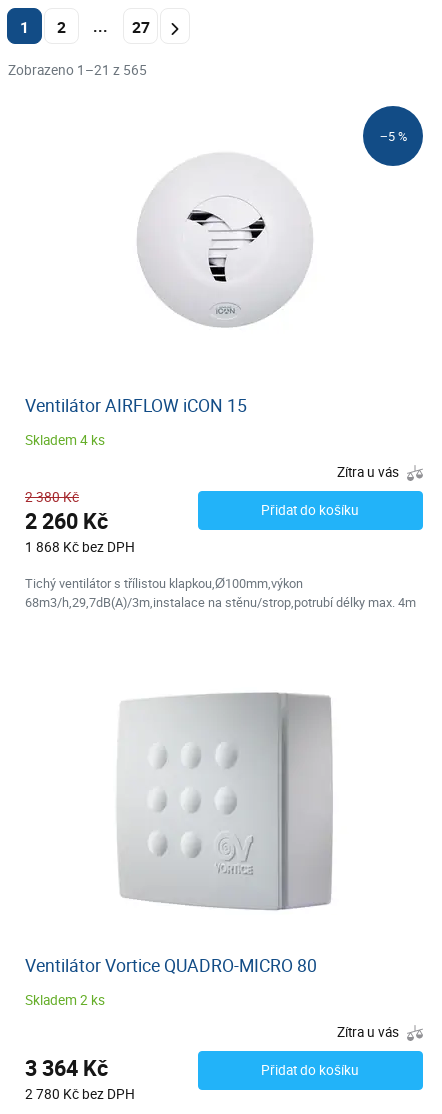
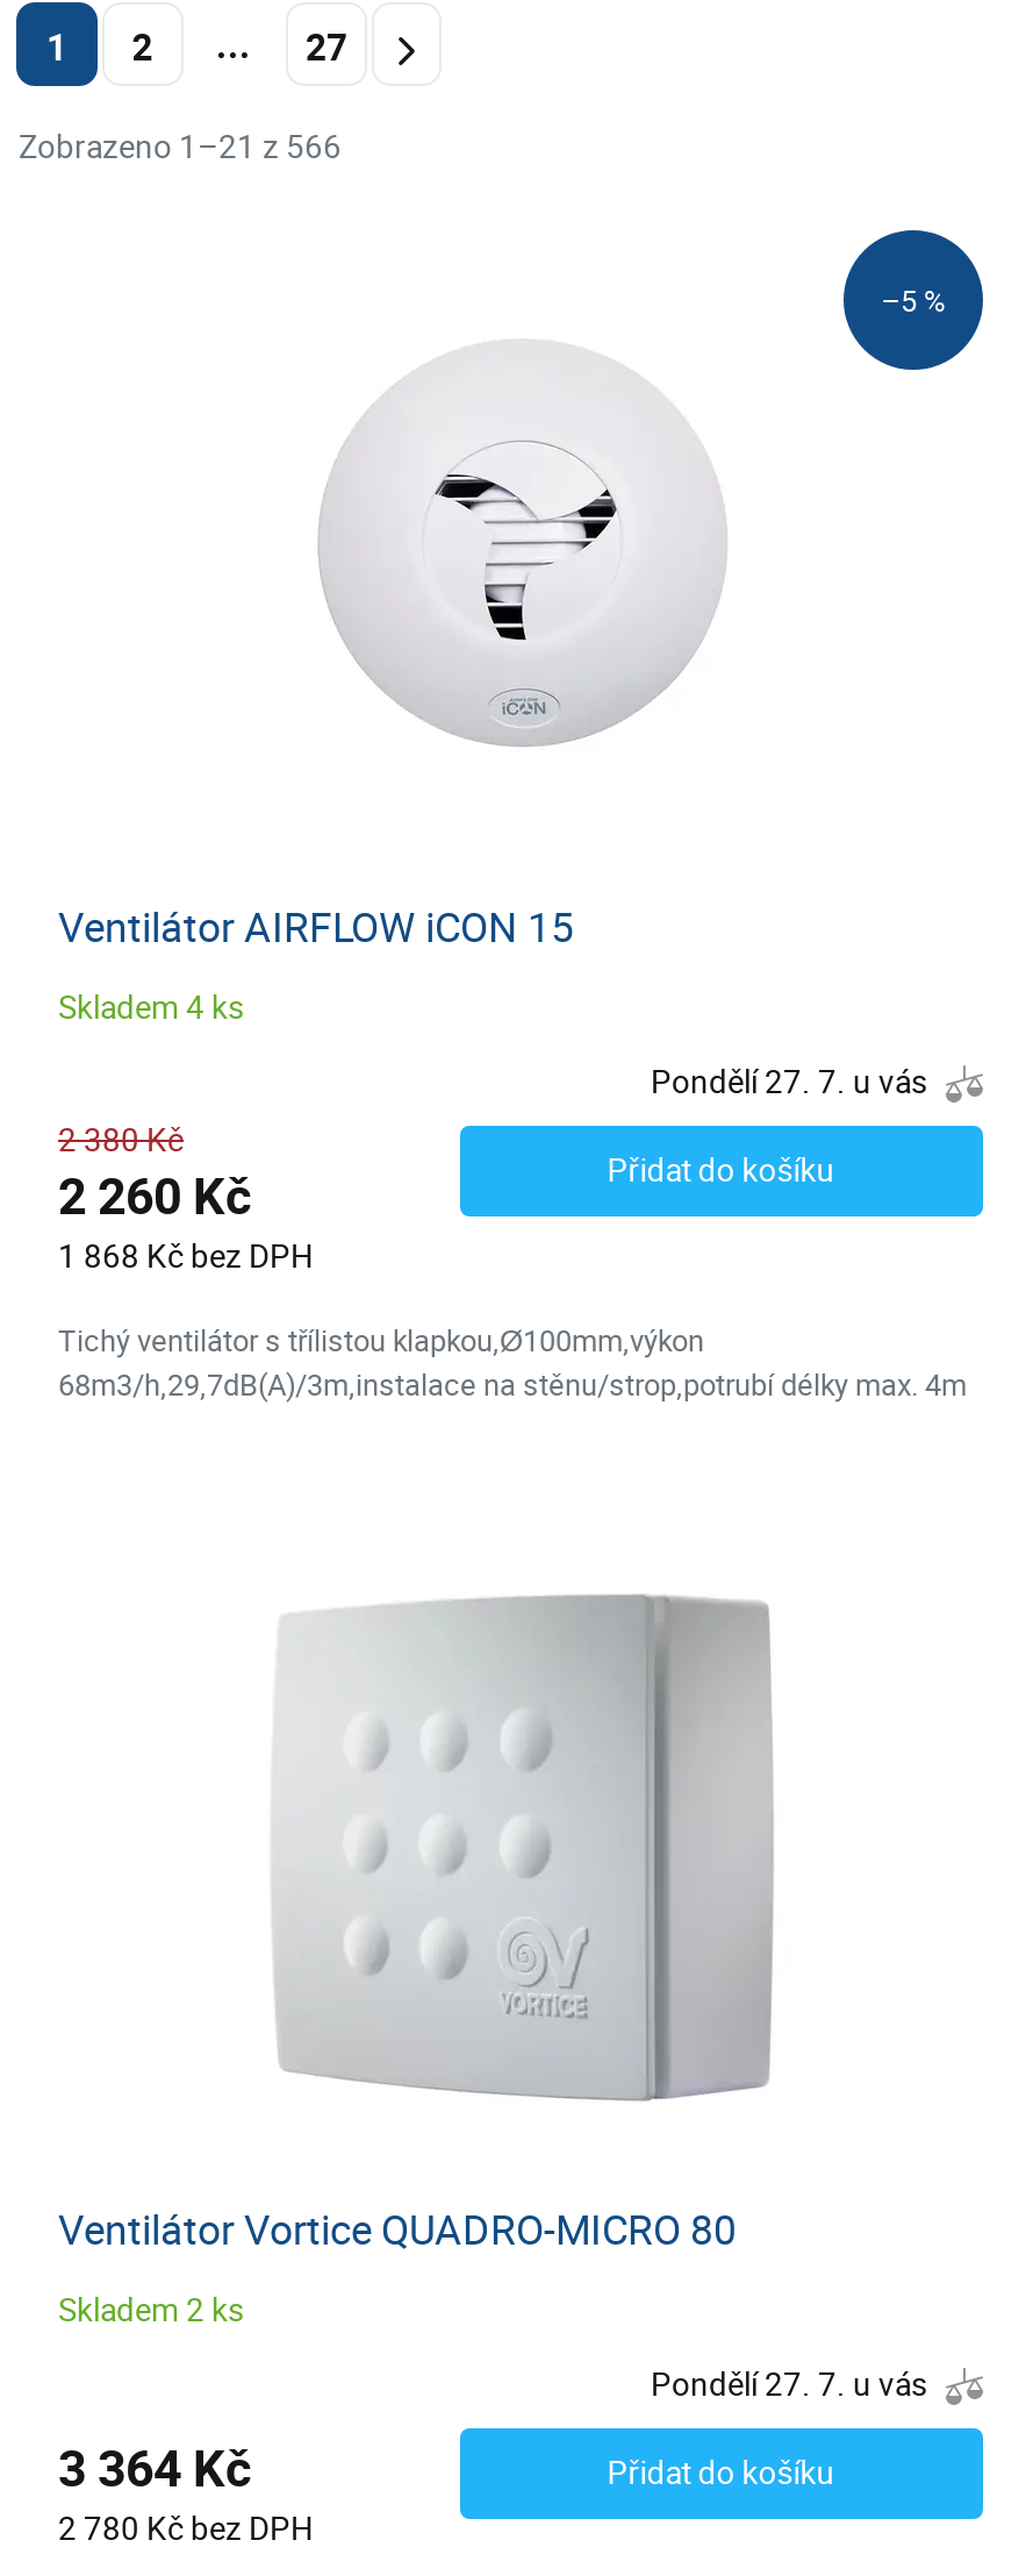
[8,61,147,79] Zobrazeno 1–21 z 565 -> [19,126,342,167] Zobrazeno 1–21 z 566
[337,463,399,481] Zítra u vás -> [651,1061,927,1103] Pondělí 27. 7. u vás
[337,1023,399,1041] Zítra u vás -> [651,2363,927,2405] Pondělí 27. 7. u vás

